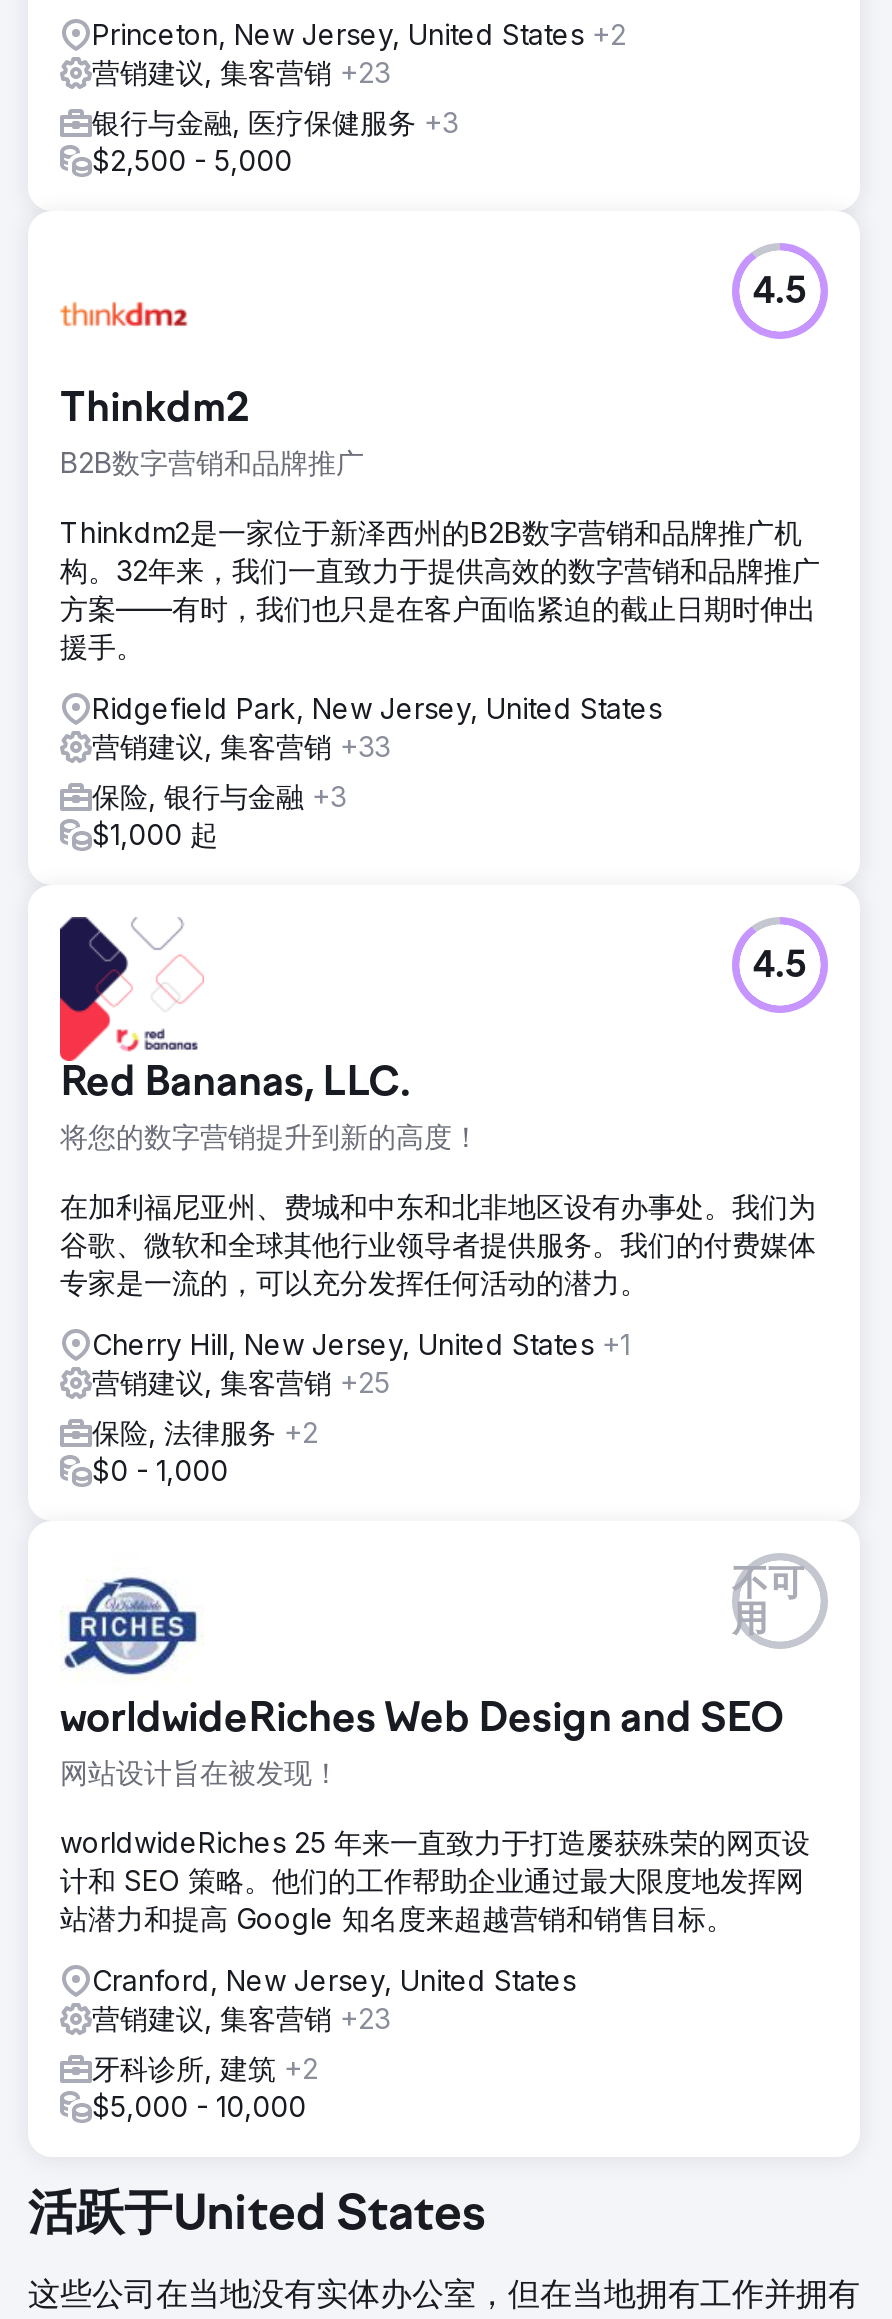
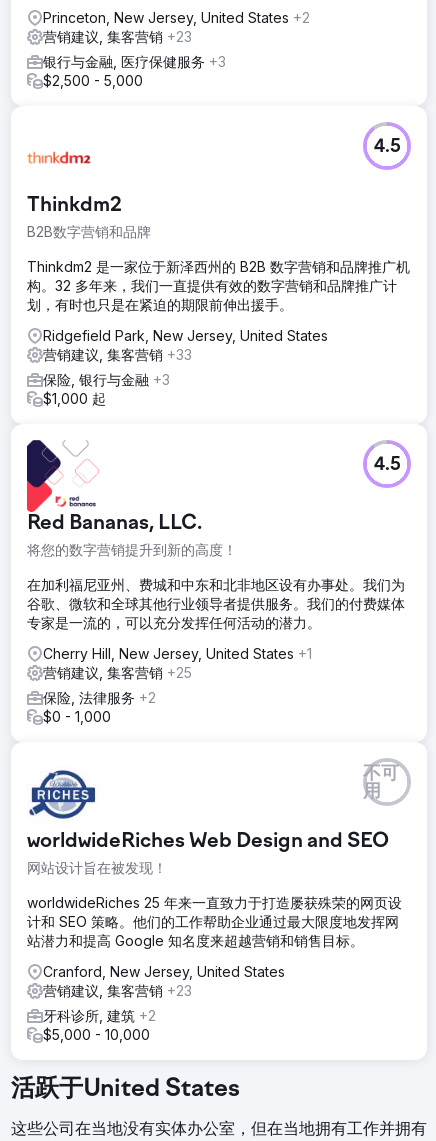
[60,444,364,478] B2B数字营销和品牌推广 -> [27,223,151,240] B2B数字营销和品牌
[60,514,820,662] Thinkdm2是一家位于新泽西州的B2B数字营销和品牌推广机 | 构。32年来，我们一直致力于提供高效的数字营销和品牌推广 | 方案——有时，我们也只是在客户面临紧迫的截止日期时伸出 | 援手。 -> [27,258,410,313] Thinkdm2 是一家位于新泽西州的 B2B 数字营销和品牌推广机 | 构。32 多年来，我们一直提供有效的数字营销和品牌推广计 | 划，有时也只是在紧迫的期限前伸出援手。

